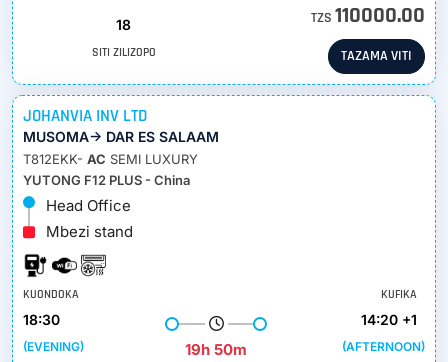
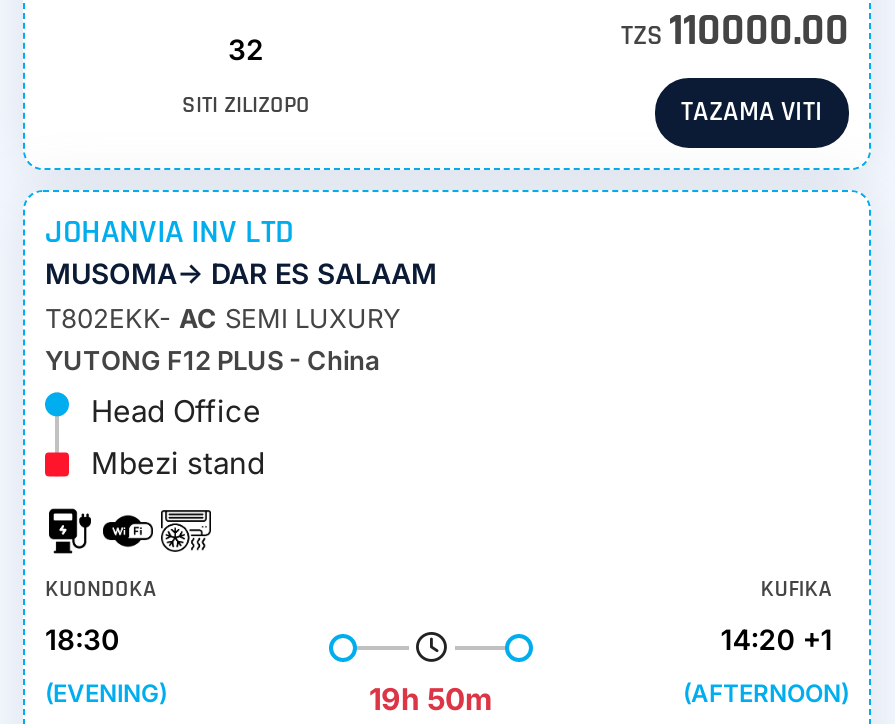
[116,16,131,33] 18 -> [228,32,264,66] 32
[23,151,198,167] T812EKK- AC SEMI LUXURY -> [45,302,401,334] T802EKK- AC SEMI LUXURY

